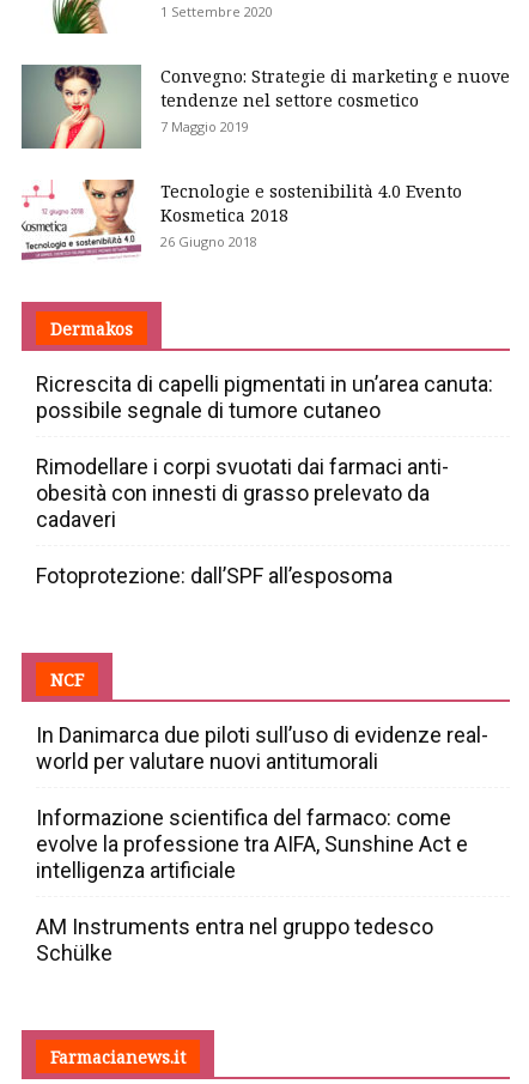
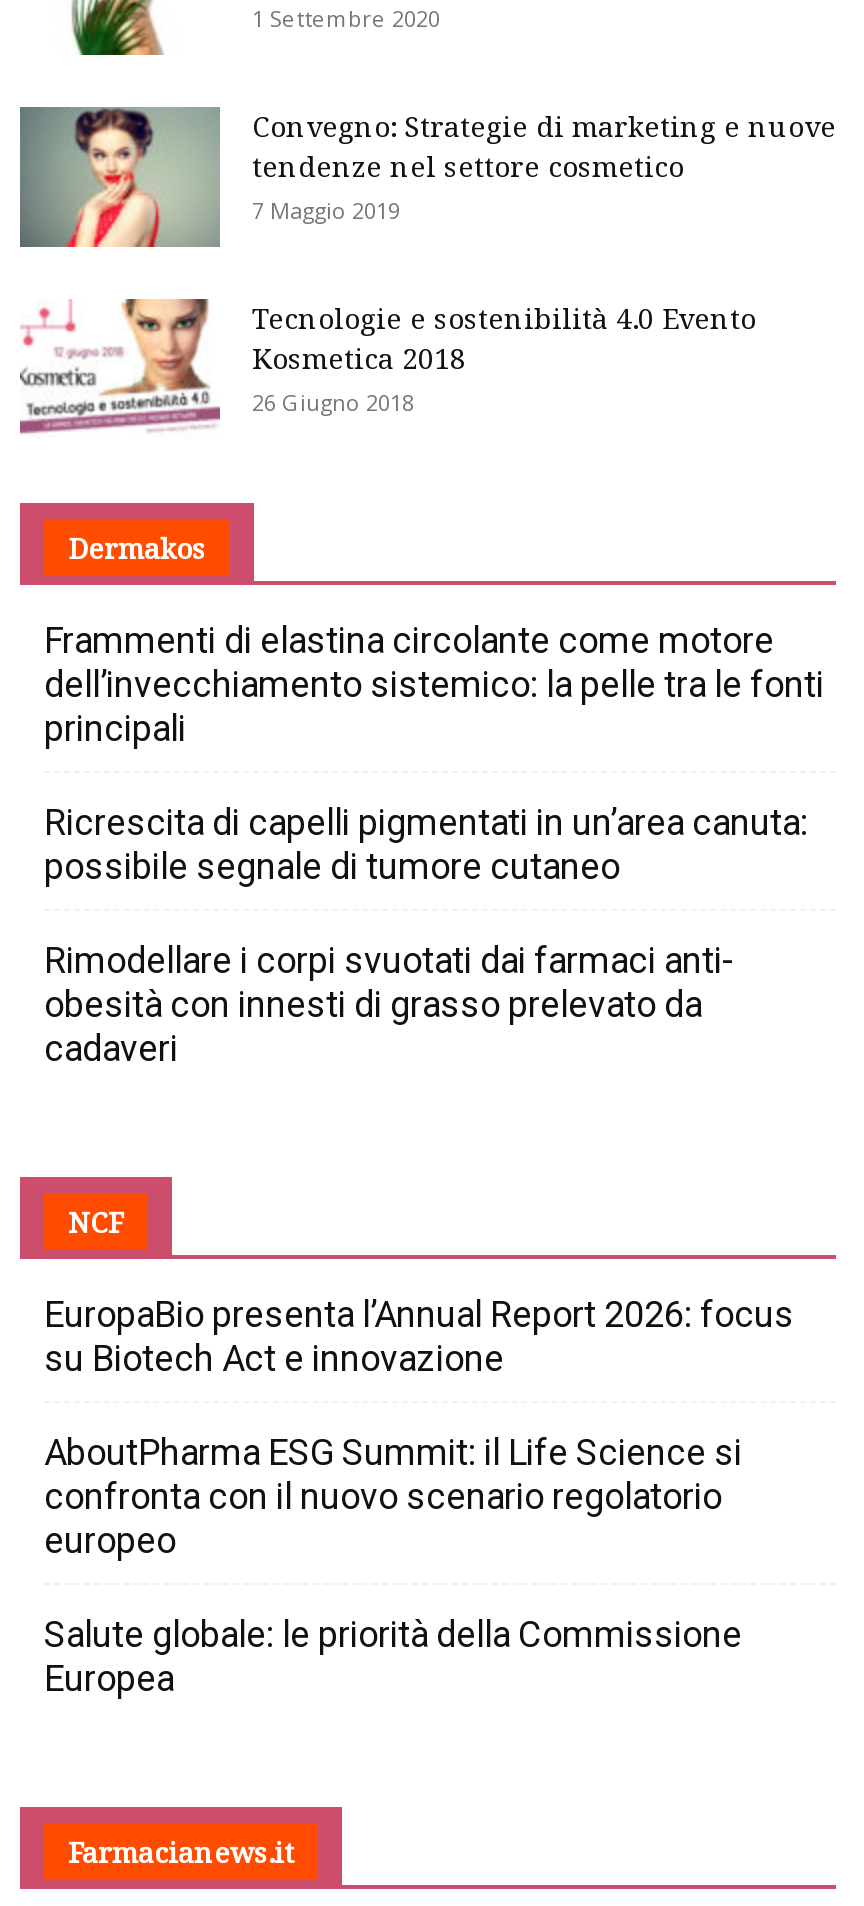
none -> [44,620,824,750] Frammenti di elastina circolante come motore | dell’invecchiamento sistemico: la pelle tra le fonti | principali
moved [36,371,493,532] -> [44,802,808,1070]: Ricrescita di capelli pigmentati in un’area canuta: | possibile segnale di tumore cutaneo | Rimodellare i corpi svuotati dai farmaci anti- | obesità con innesti di grasso prelevato da | cadaveri
[36,563,393,588] Fotoprotezione: dall’SPF all’esposoma -> none
[36,722,488,774] In Danimarca due piloti sull’uso di evidenze real- | world per valutare nuovi antitumorali -> [44,1294,794,1380] EuropaBio presenta l’Annual Report 2026: focus | su Biotech Act e innovazione
[36,805,468,883] Informazione scientifica del farmaco: come | evolve la professione tra AIFA, Sunshine Act e | intelligenza artificiale -> [44,1432,742,1562] AboutPharma ESG Summit: il Life Science si | confronta con il nuovo scenario regolatorio | europeo
[36,914,433,966] AM Instruments entra nel gruppo tedesco | Schülke -> [44,1614,742,1700] Salute globale: le priorità della Commissione | Europea

